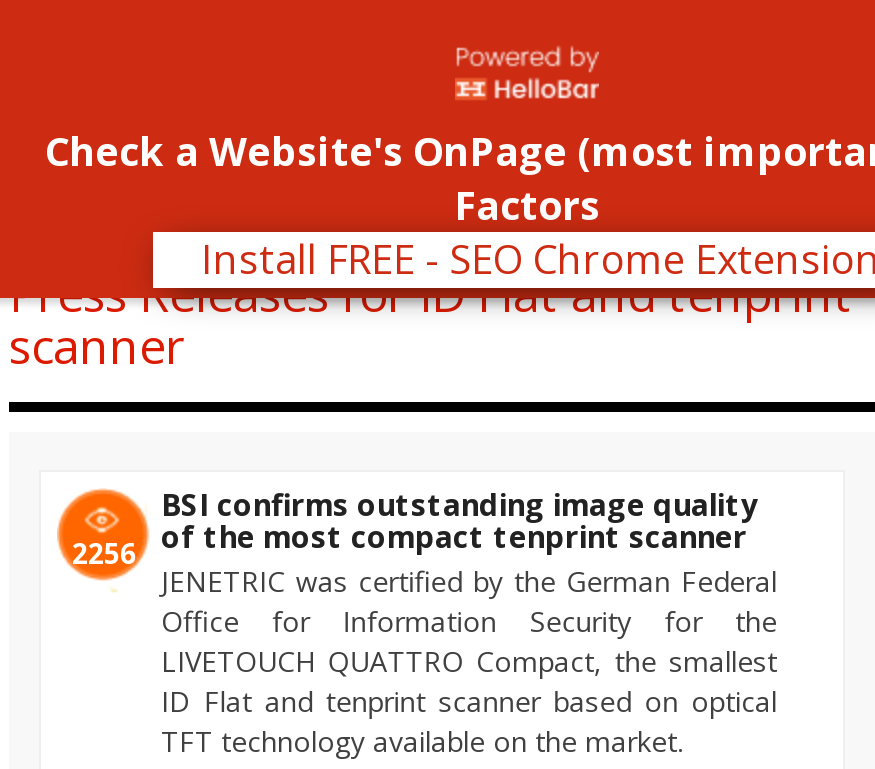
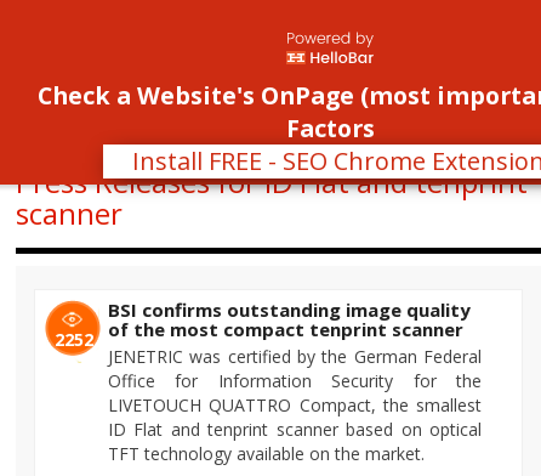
[72,516,747,572] 2256 of the most compact tenprint scanner -> [54,317,463,351] 2252 of the most compact tenprint scanner

